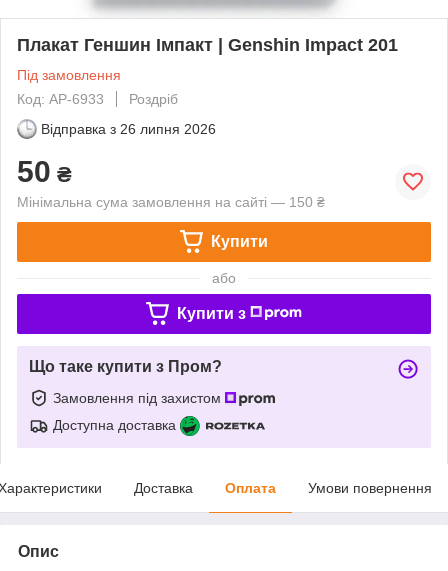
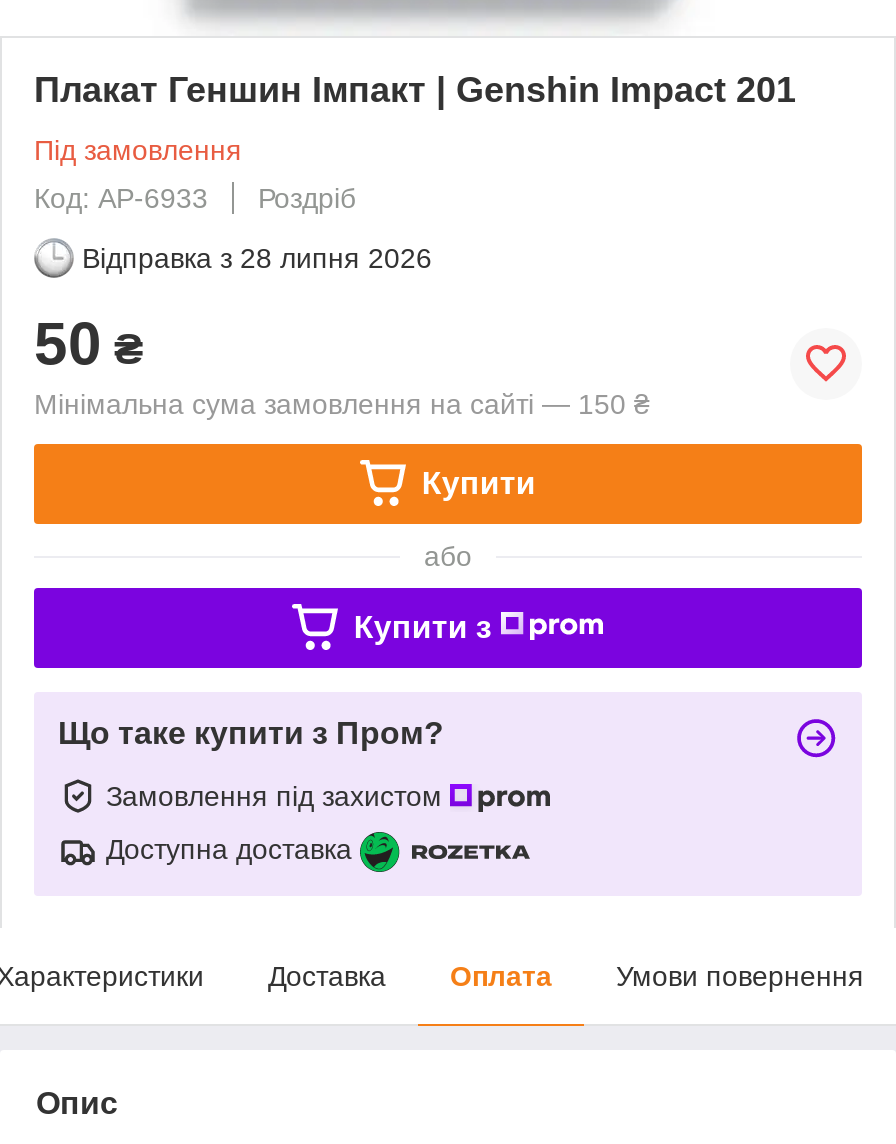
[41,121,216,137] Відправка з 26 липня 2026 -> [82,242,432,274] Відправка з 28 липня 2026

